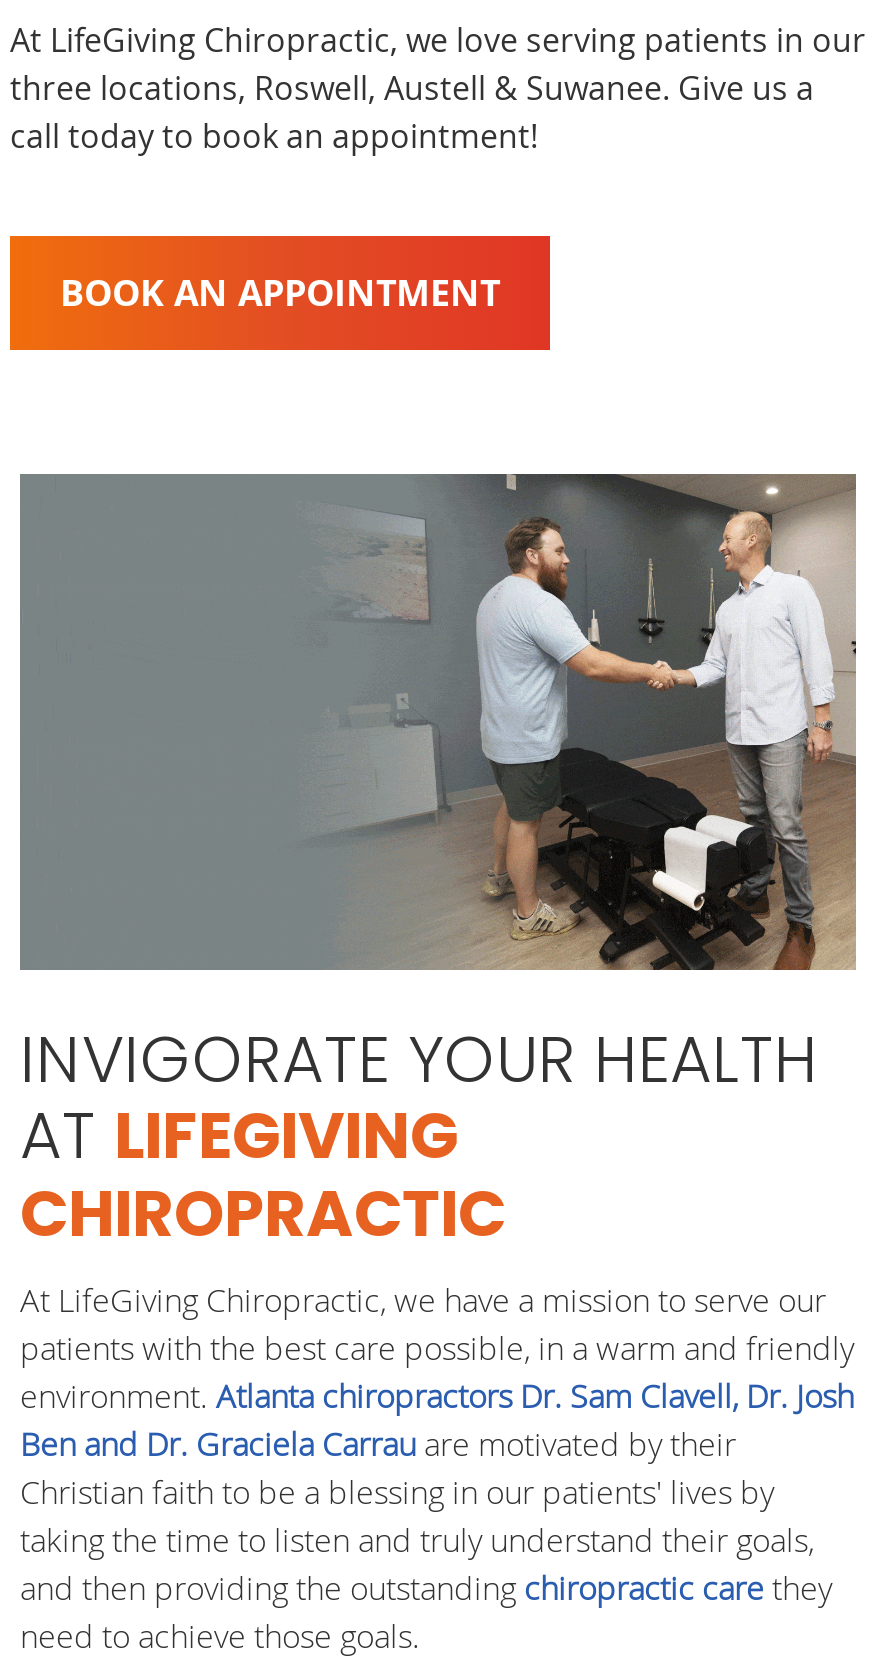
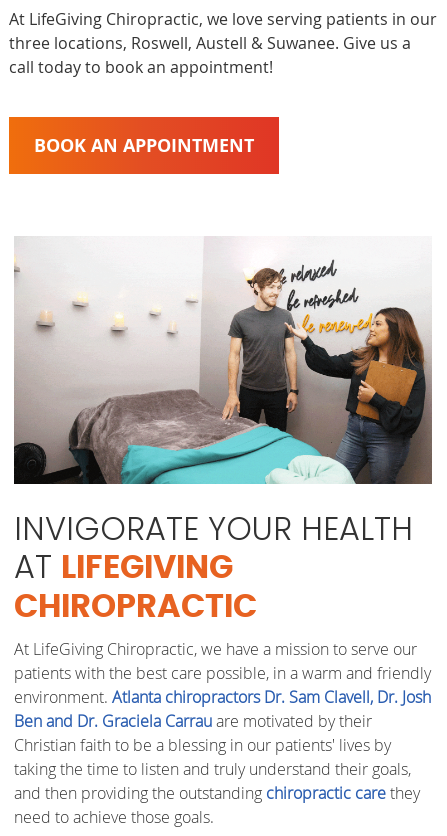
[18,472,858,972] [image] -> [14,236,432,485] [image]

